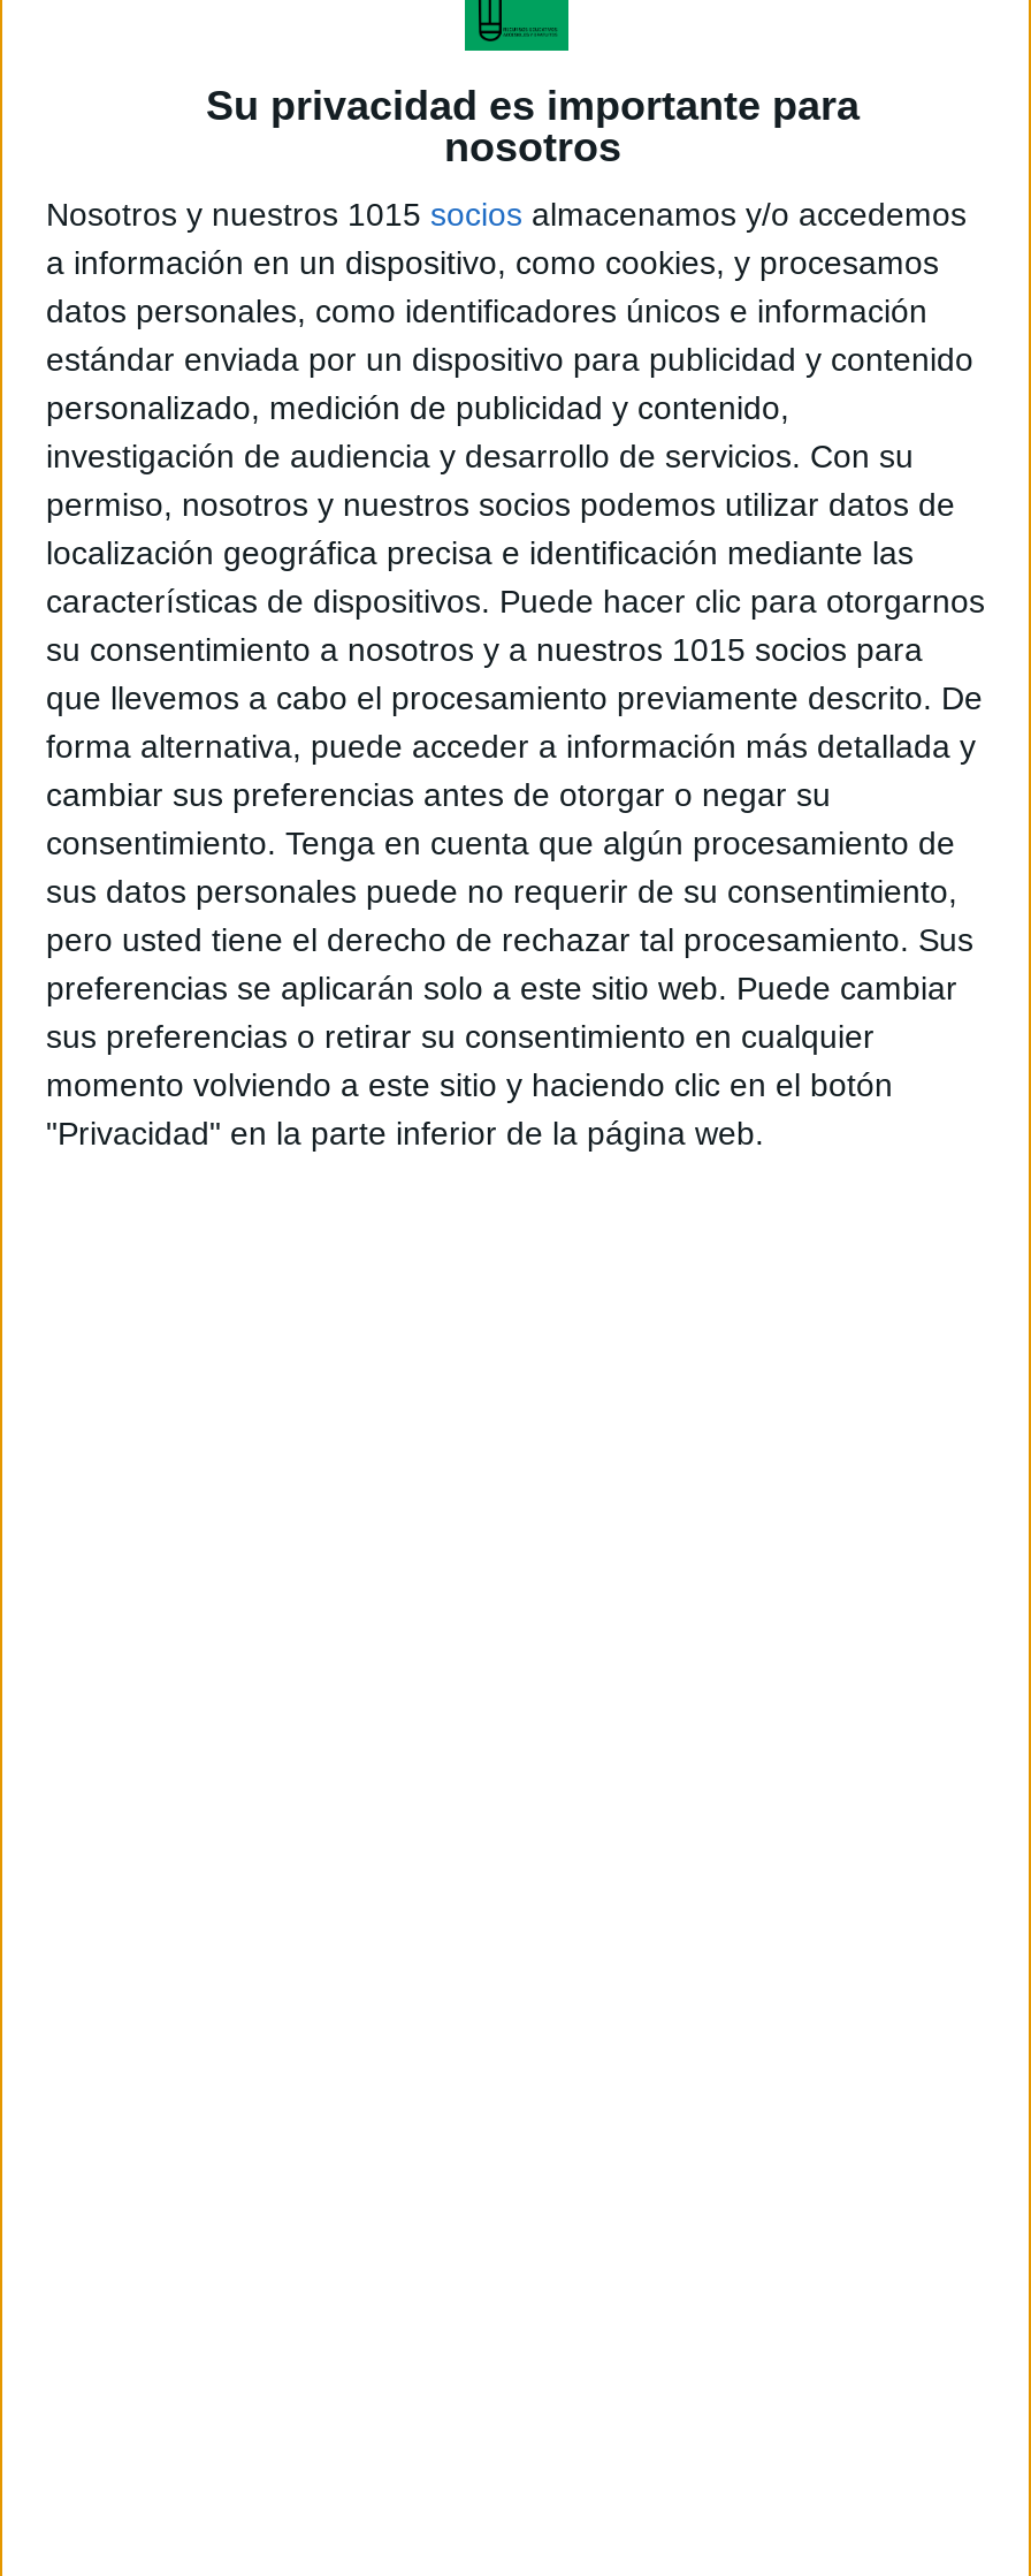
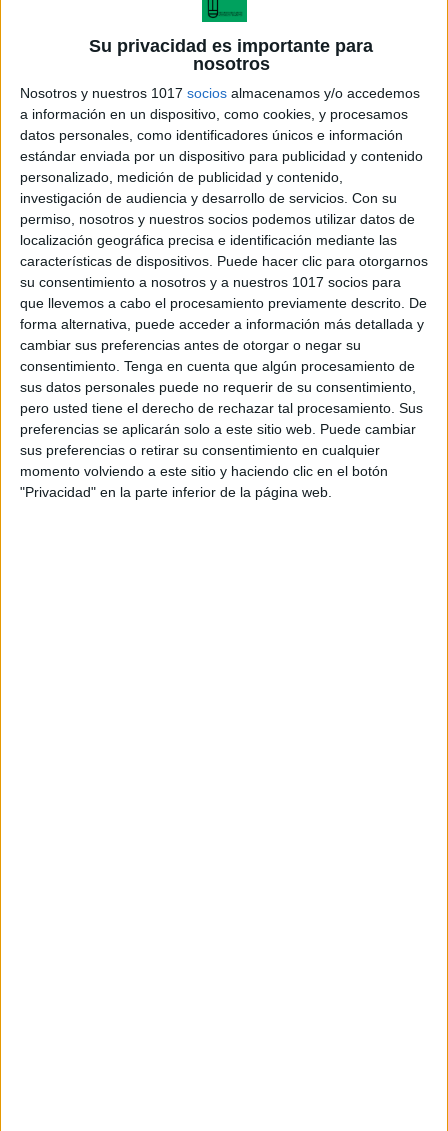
[46,195,967,231] Nosotros y nuestros 1015 socios almacenamos y/o accedemos -> [20,84,420,100] Nosotros y nuestros 1017 socios almacenamos y/o accedemos
[46,630,923,667] su consentimiento a nosotros y a nuestros 1015 socios para -> [20,273,401,289] su consentimiento a nosotros y a nuestros 1017 socios para

